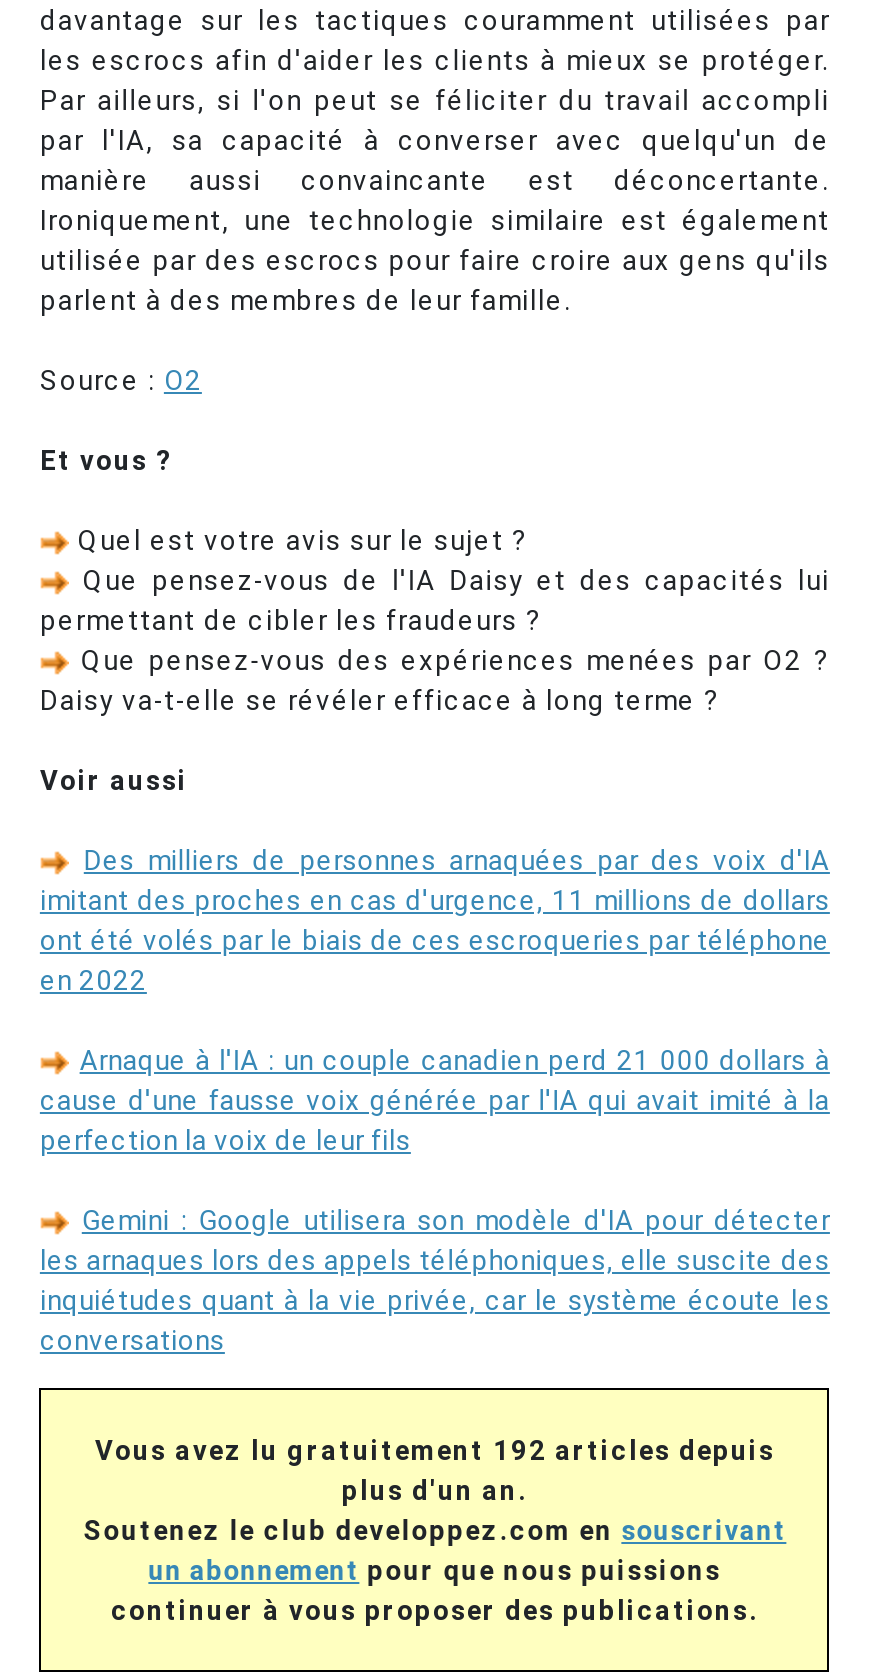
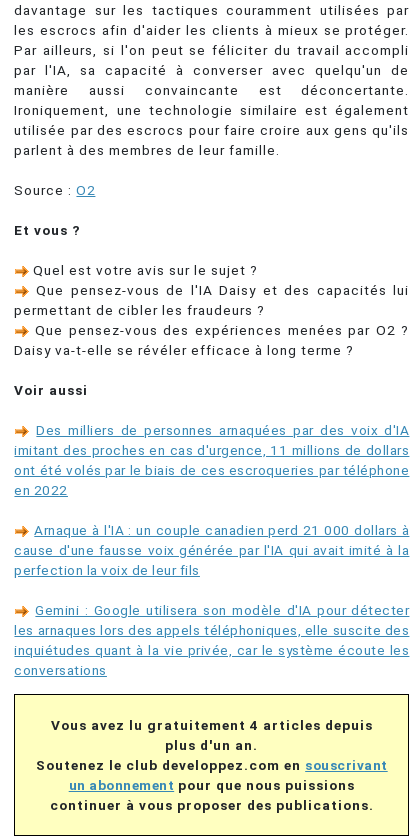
[95,1434,775,1466] Vous avez lu gratuitement 192 articles depuis -> [51,717,373,733] Vous avez lu gratuitement 4 articles depuis

